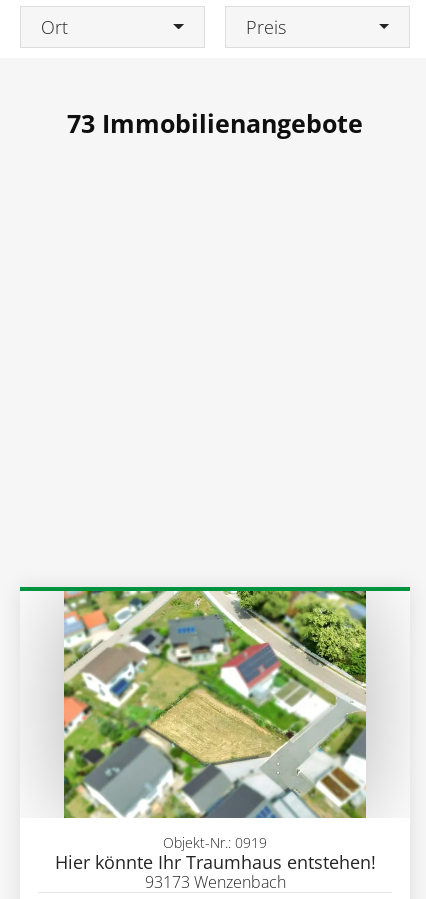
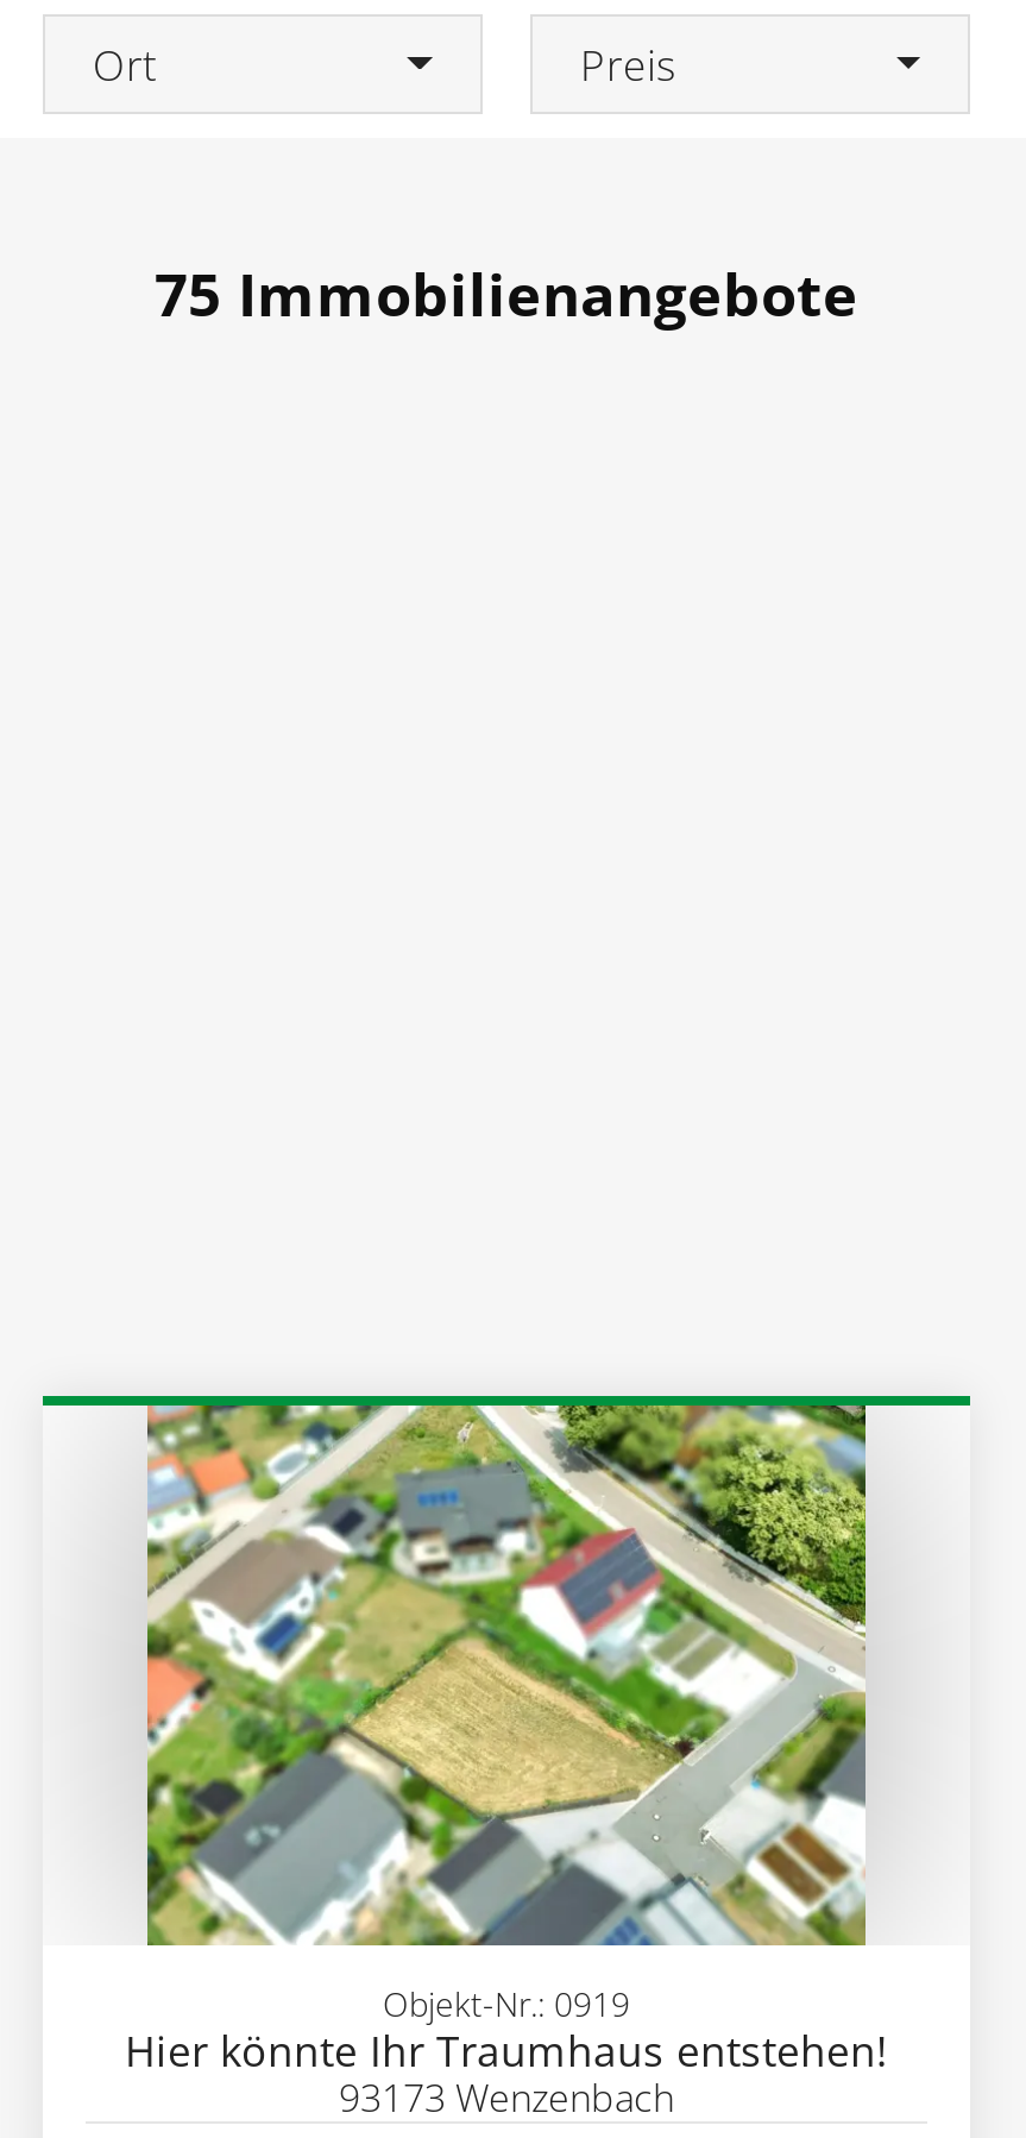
[67,107,363,140] 73 Immobilienangebote -> [155,254,858,333] 75 Immobilienangebote

